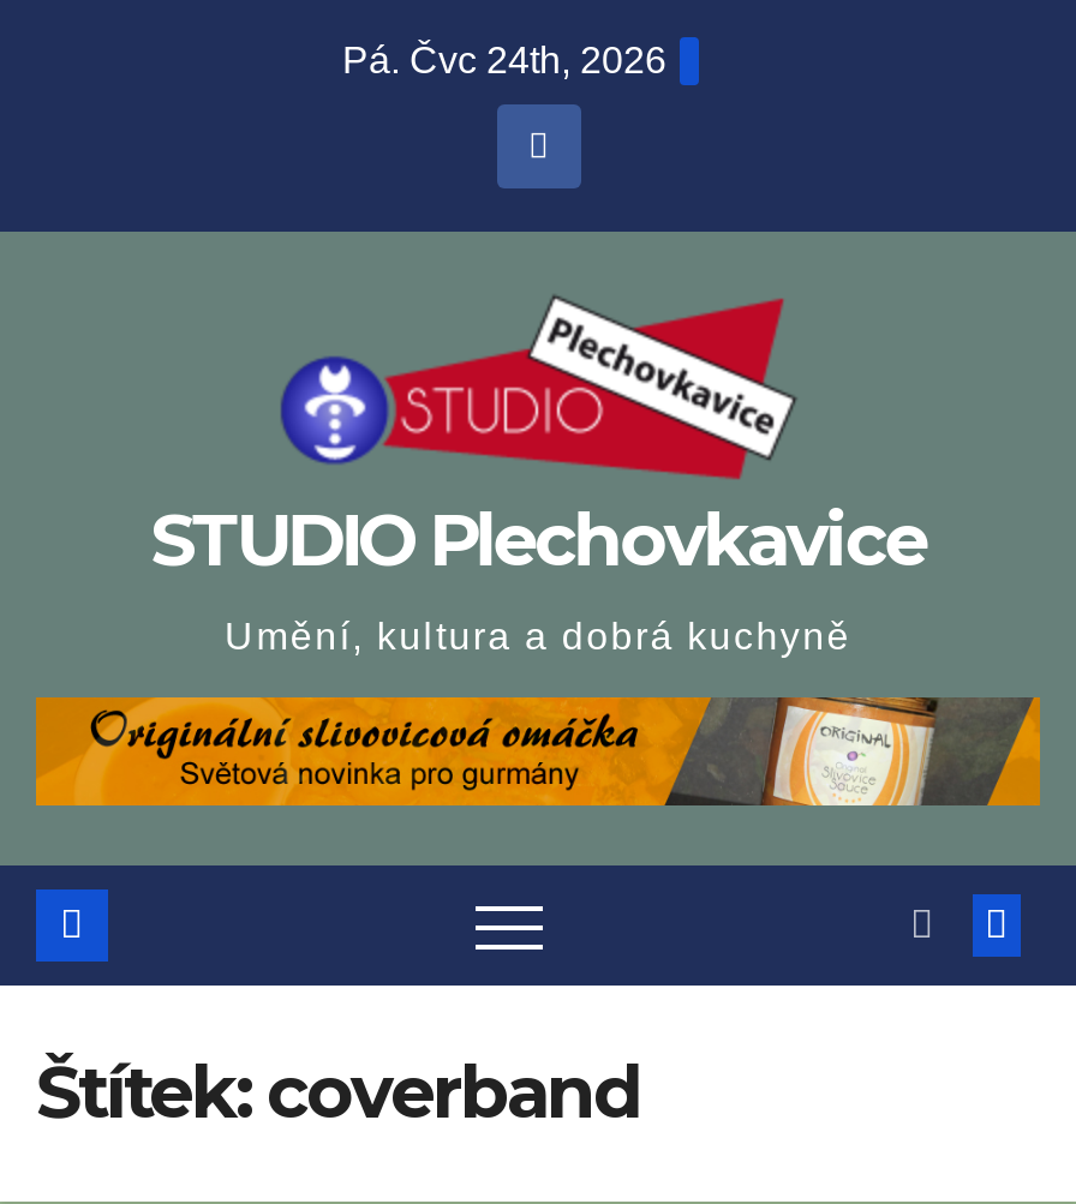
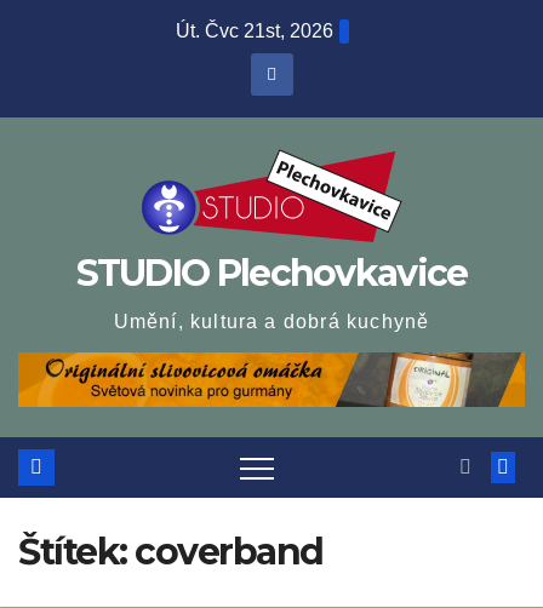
[342,40,666,80] Pá. Čvc 24th, 2026 -> [176,21,333,41] Út. Čvc 21st, 2026

